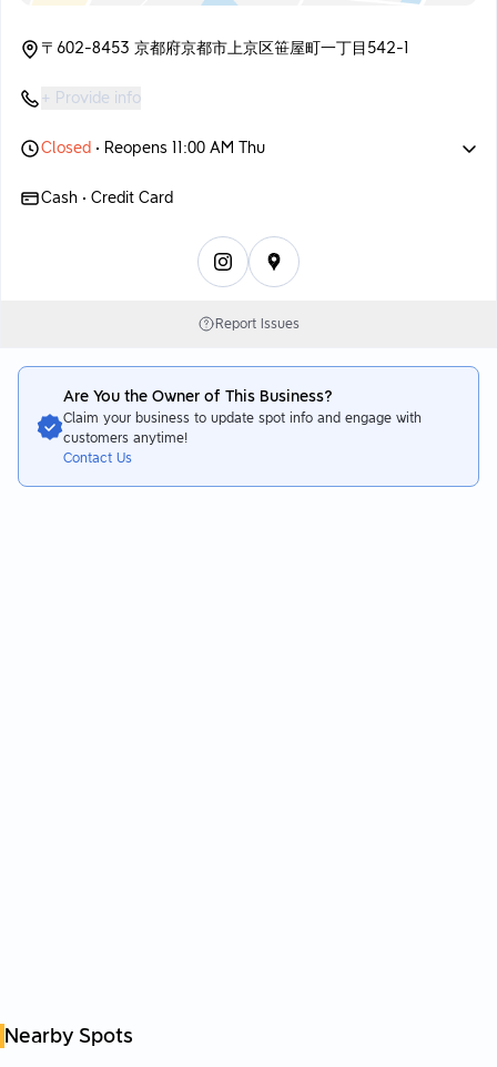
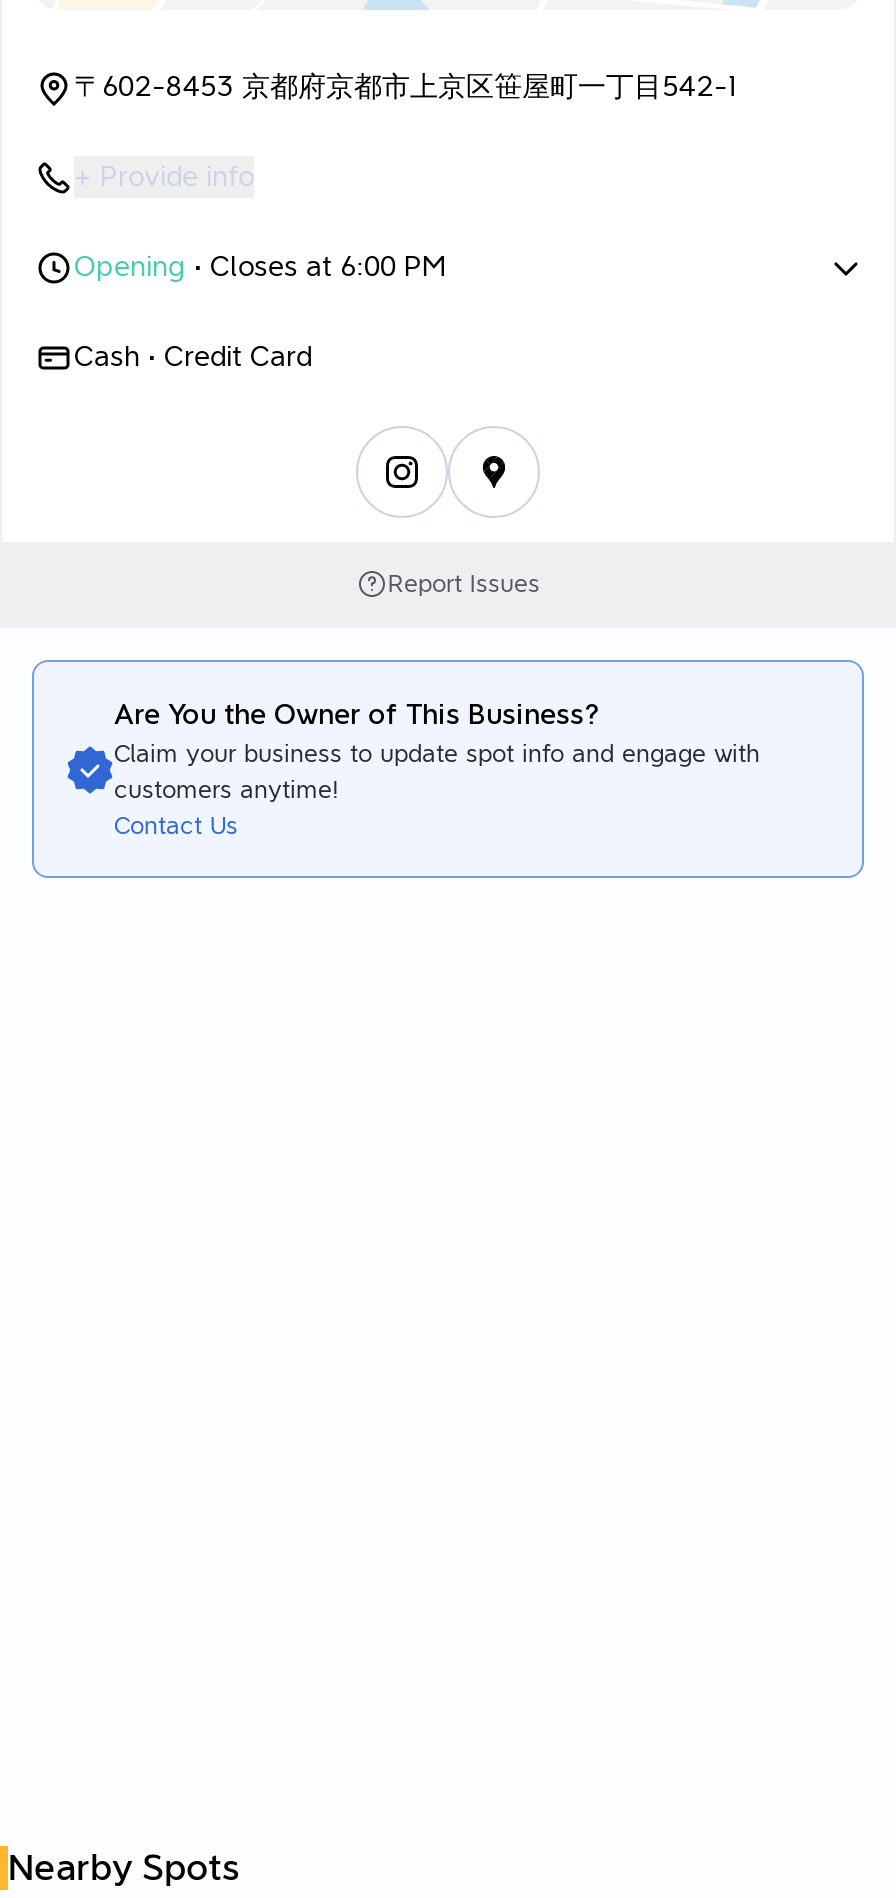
[41,139,265,157] Closed • Reopens 11:00 AM Thu -> [74,251,446,283] Opening • Closes at 6:00 PM

